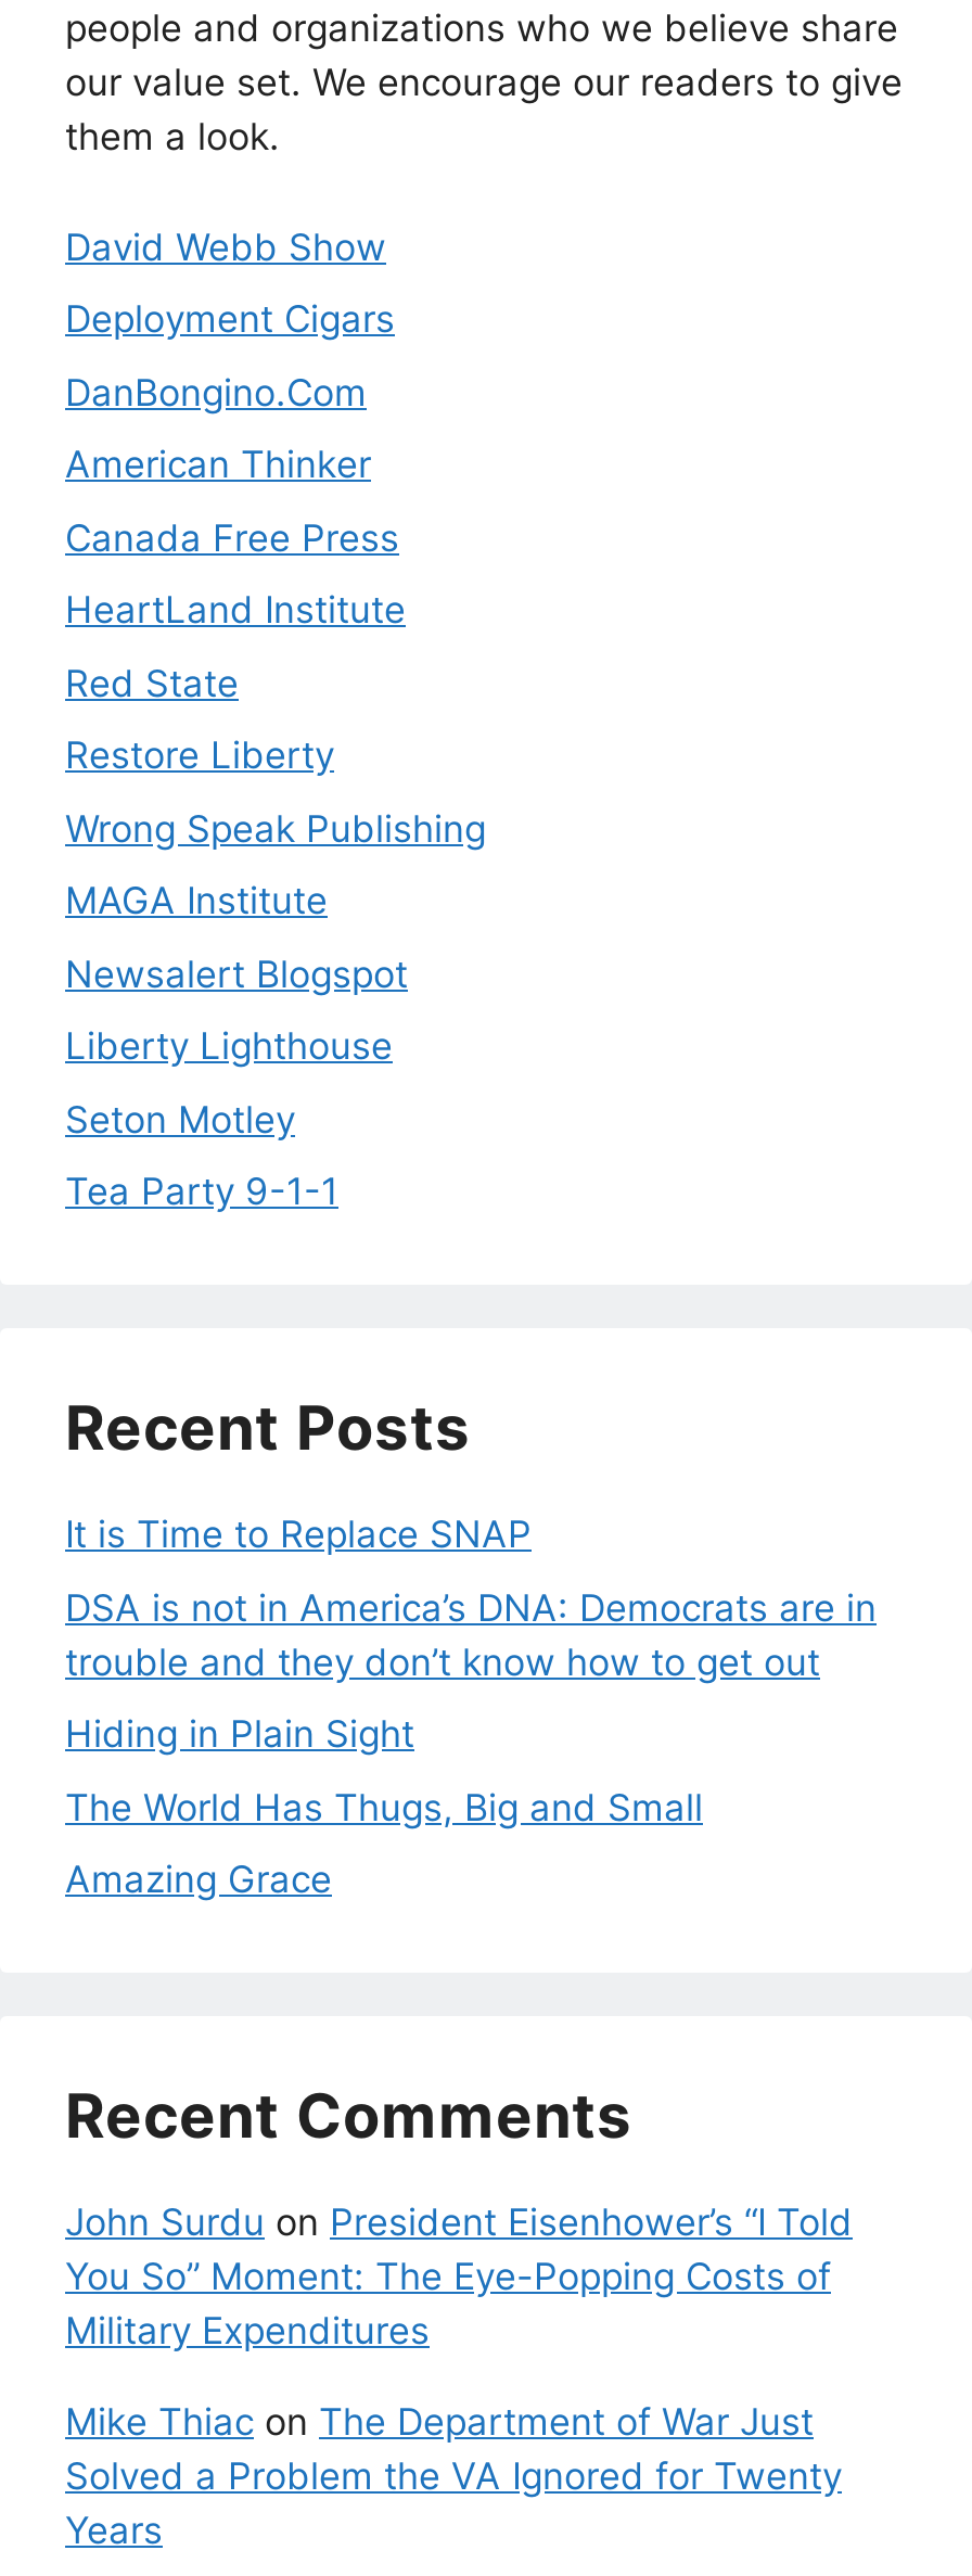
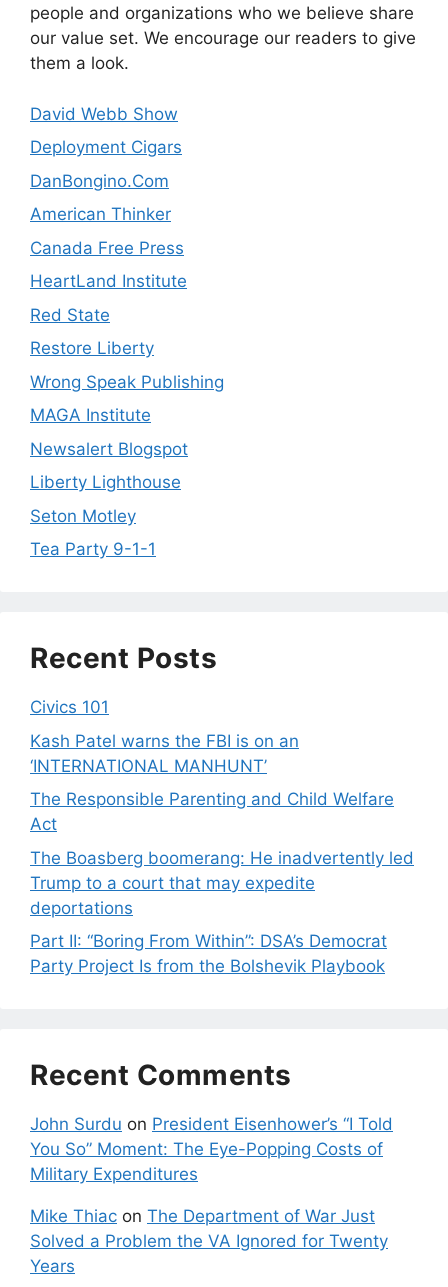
[65,1513,532,1557] It is Time to Replace SNAP -> [30,697,109,717] Civics 101
[65,1586,877,1684] DSA is not in America’s DNA: Democrats are in | trouble and they don’t know how to get out -> [30,731,299,776] Kash Patel warns the FBI is on an | ‘INTERNATIONAL MANHUNT’
[65,1713,414,1756] Hiding in Plain Sight -> [30,789,394,834] The Responsible Parenting and Child Welfare | Act
[65,1786,703,1829] The World Has Thugs, Big and Small -> [30,848,414,918] The Boasberg boomerang: He inadvertently led | Trump to a court that may expedite | deportations
[65,1858,332,1902] Amazing Grace -> [30,931,387,976] Part II: “Boring From Within”: DSA’s Democrat | Party Project Is from the Bolshevik Playbook

